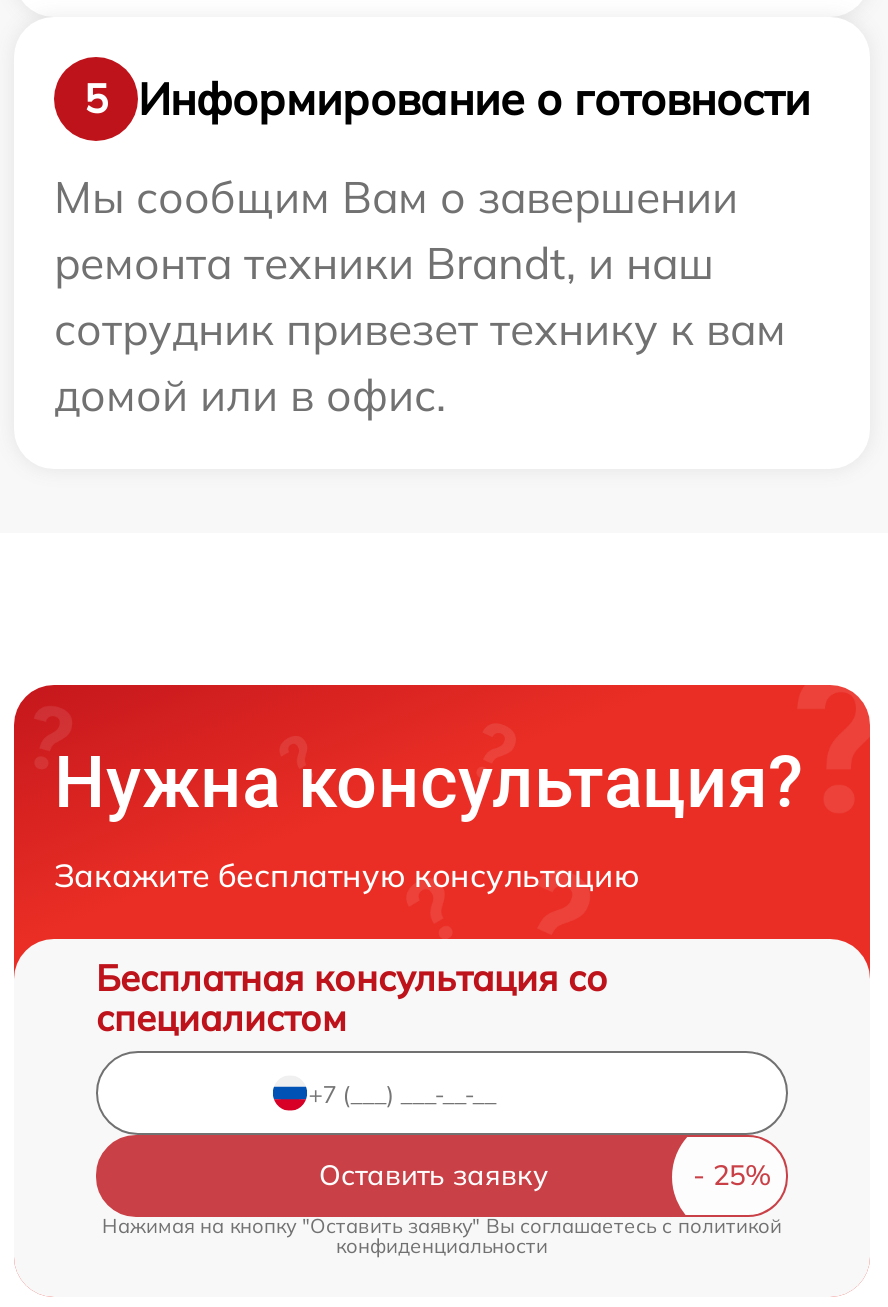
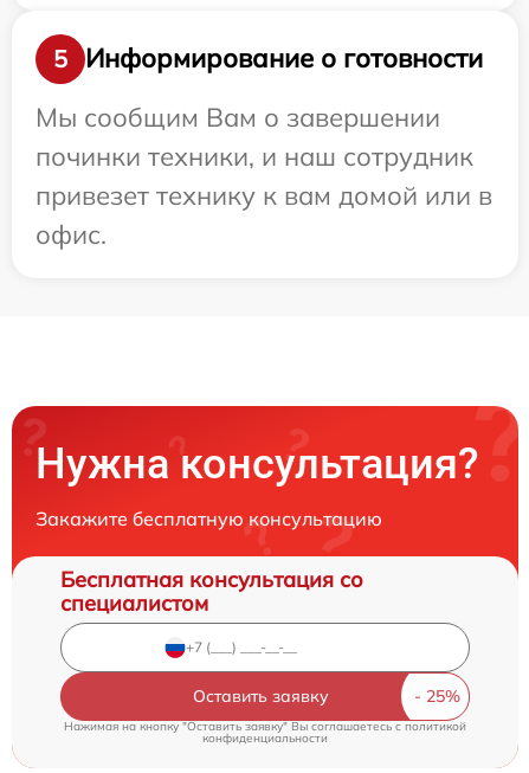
[54,236,786,424] ремонта техники Brandt, и наш | сотрудник привезет технику к вам | домой или в офис. -> [36,139,492,251] починки техники, и наш сотрудник | привезет технику к вам домой или в | офис.

